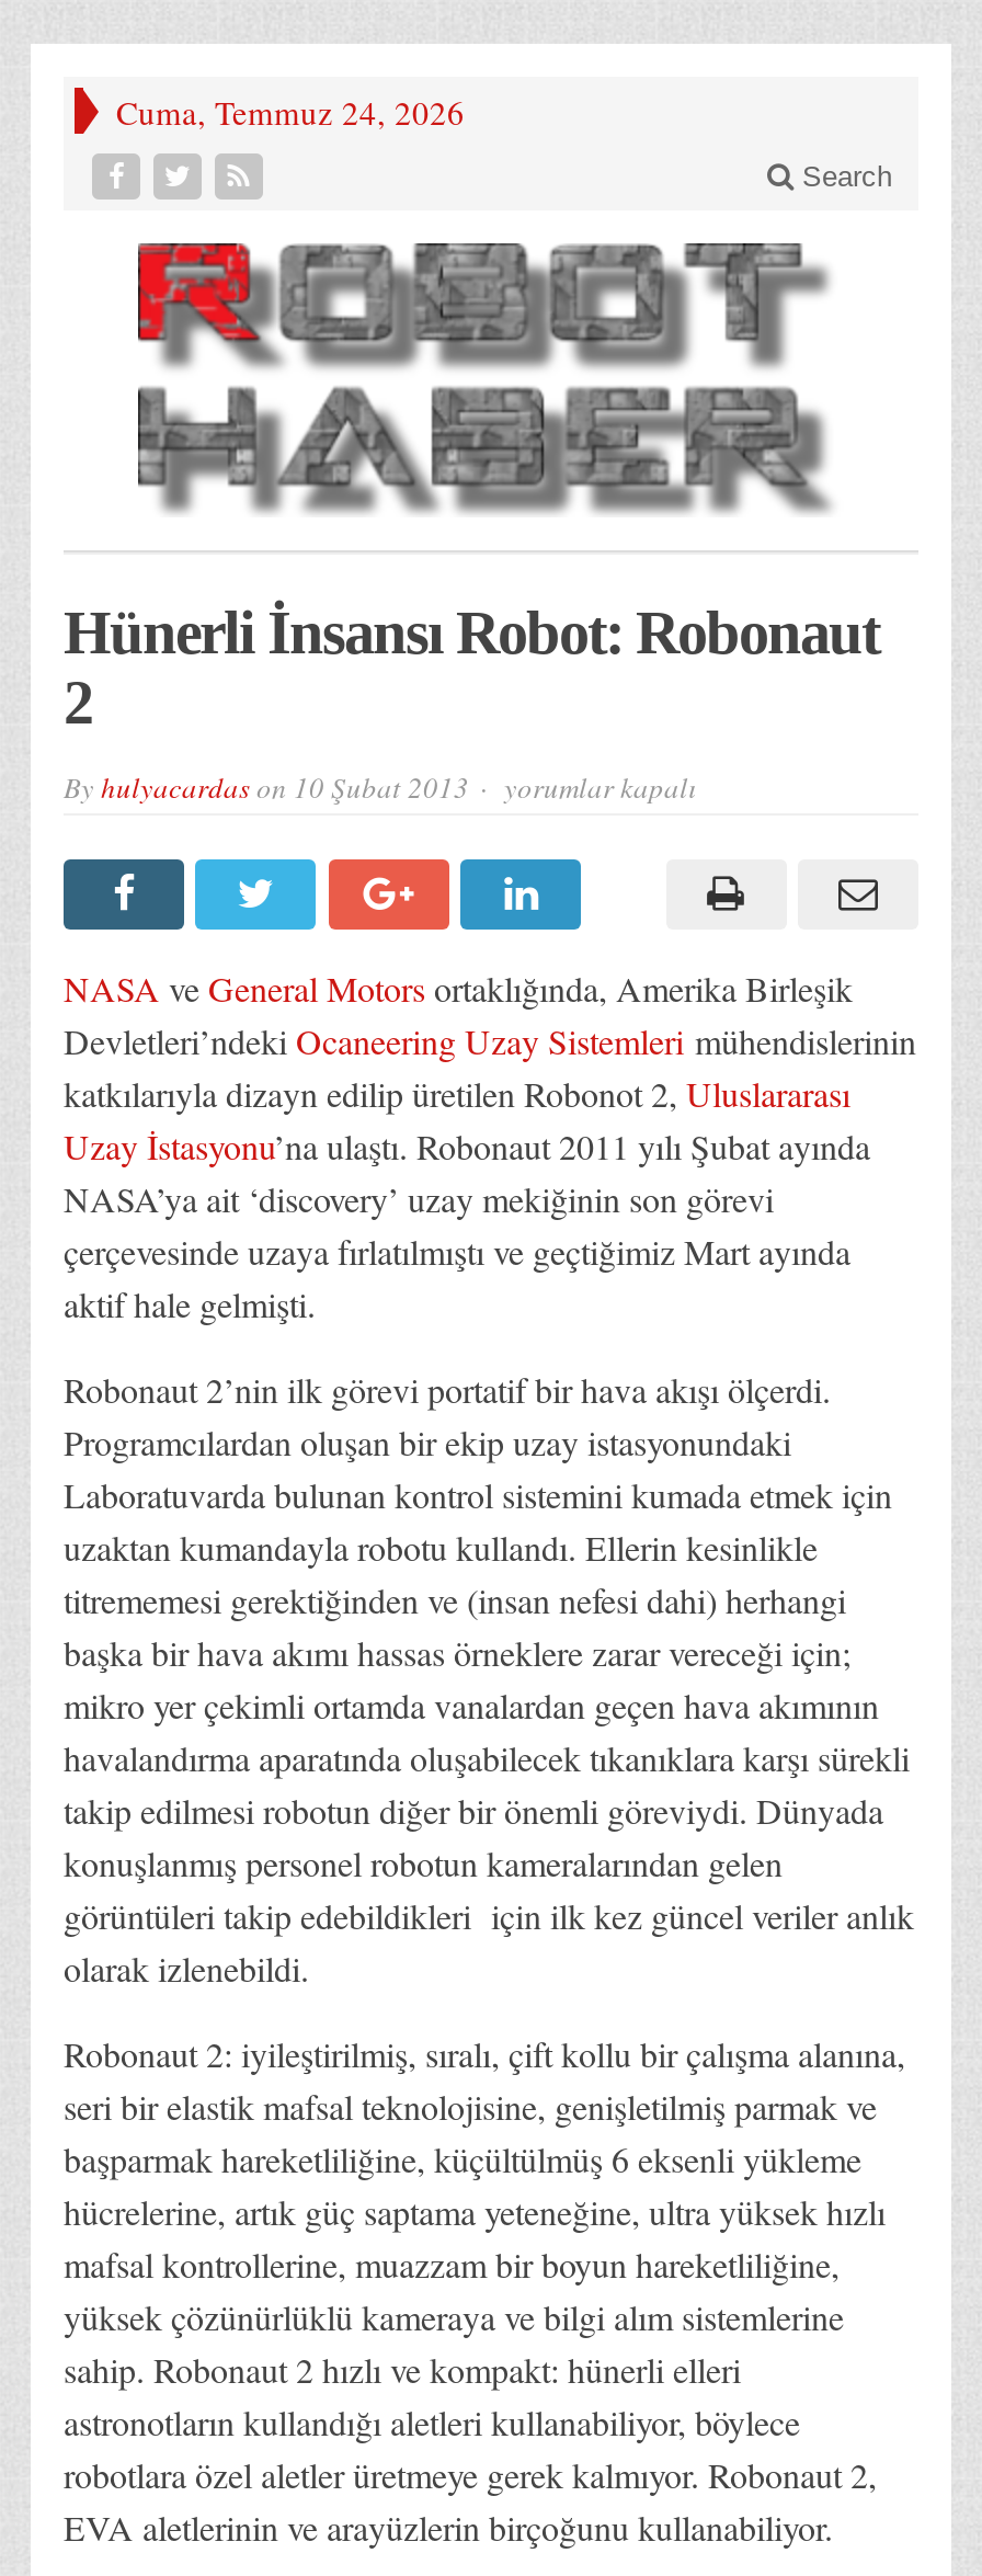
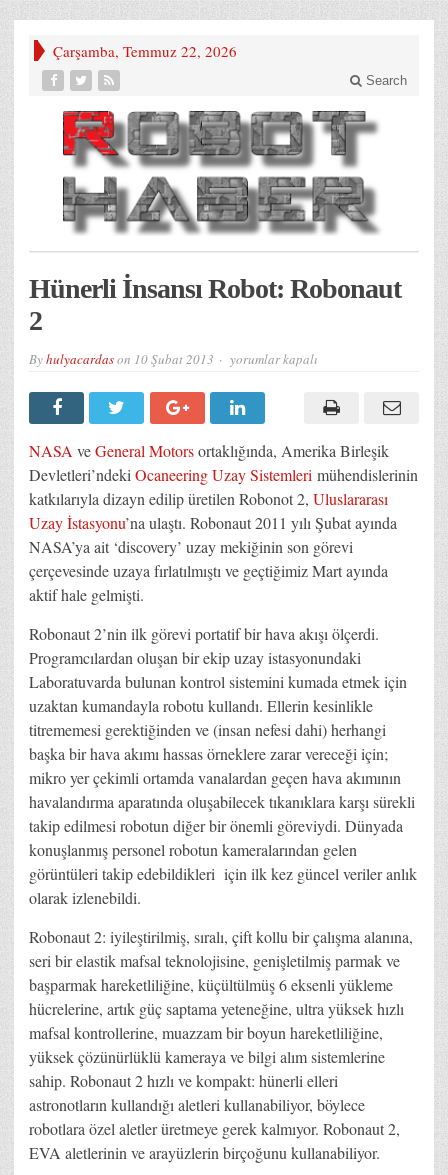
[116,90,465,134] Cuma, Temmuz 24, 2026 -> [53,41,237,61] Çarşamba, Temmuz 22, 2026

